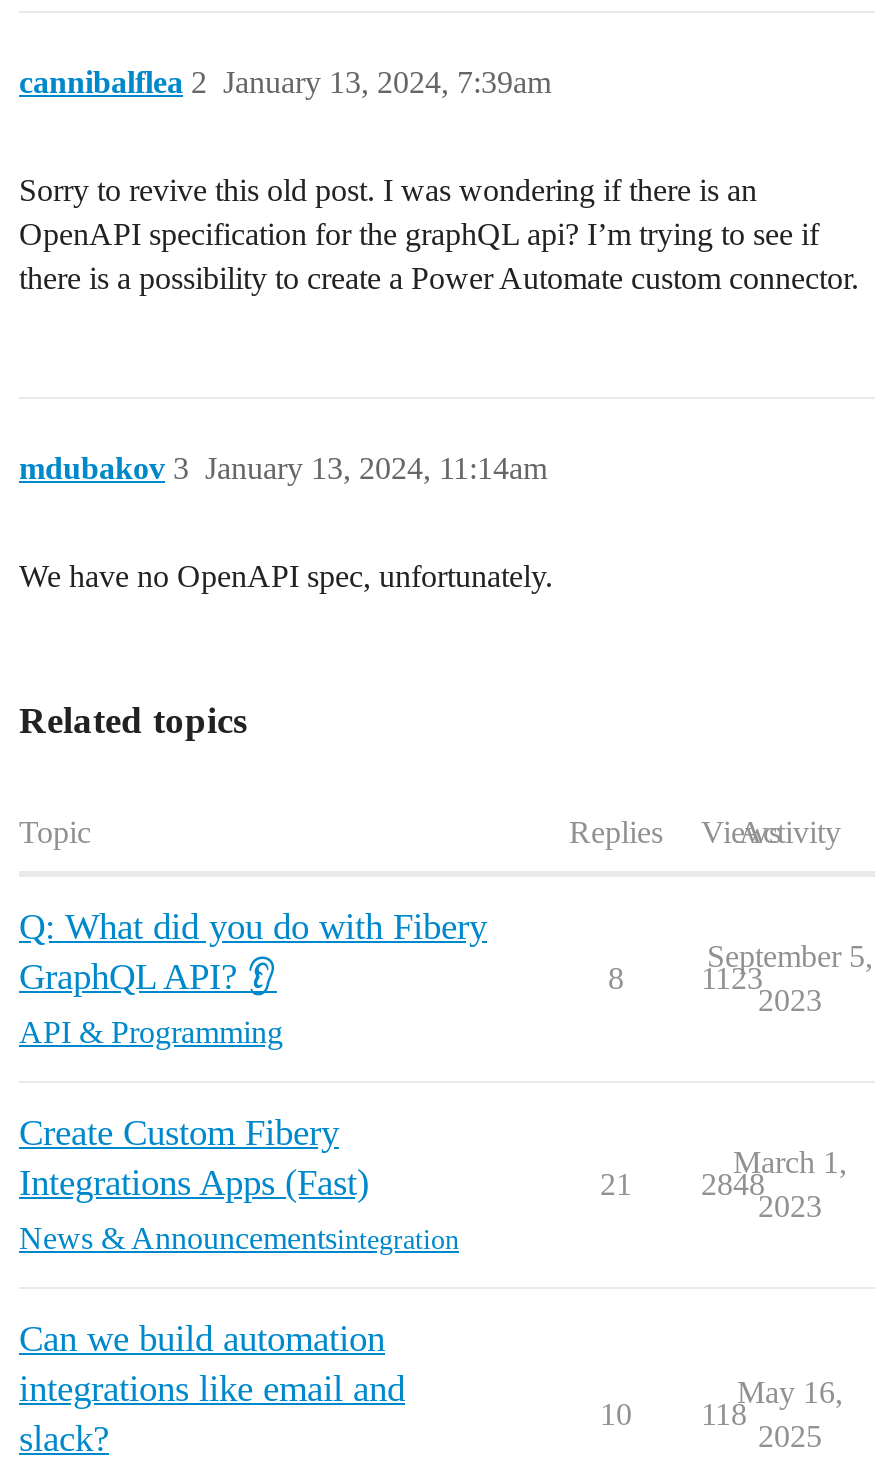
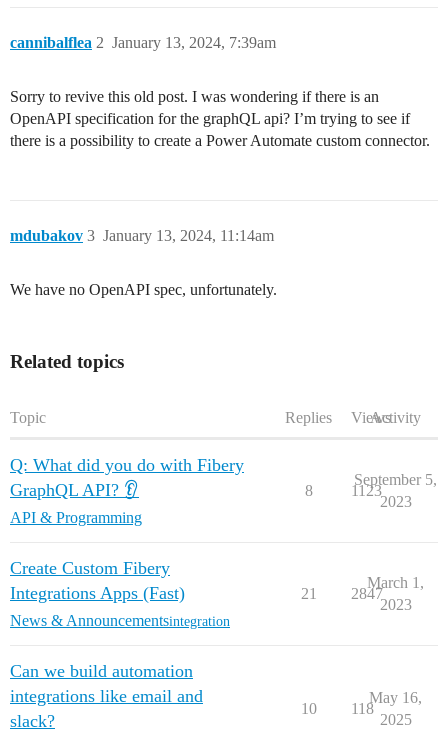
[701,1167,765,1201] 2848 -> [351,585,383,602] 2847

